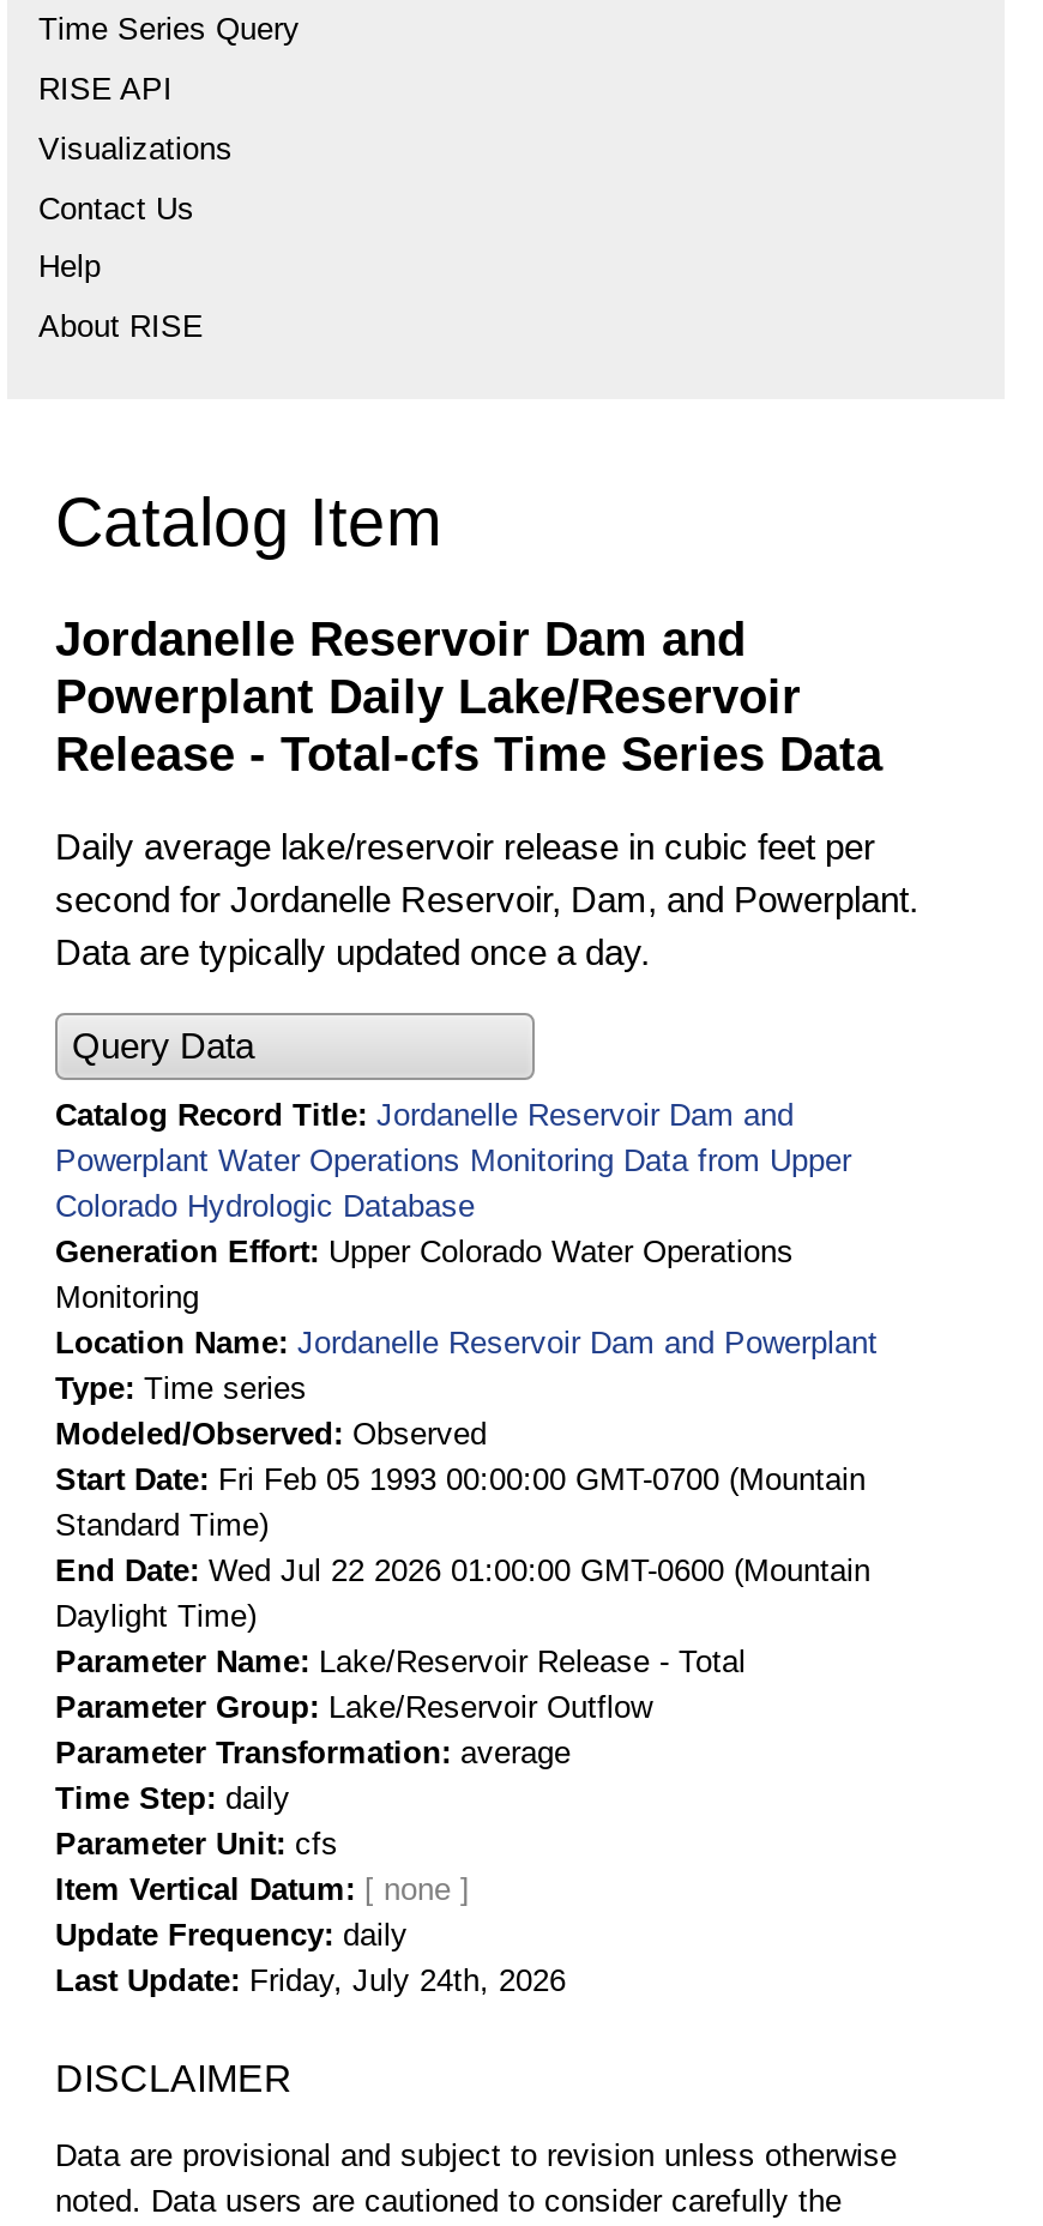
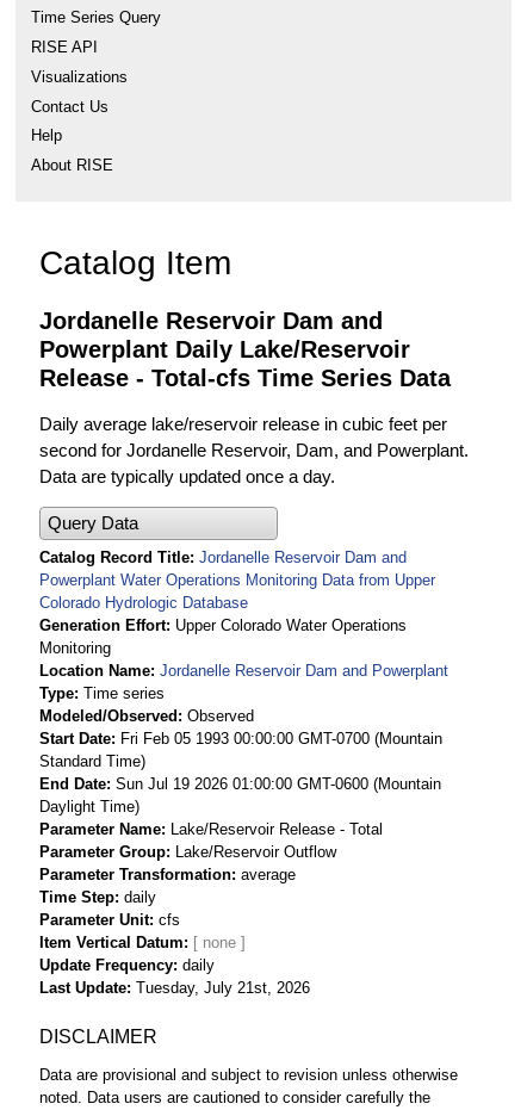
[55,1554,870,1589] End Date Wed Jul 22 2026 01:00:00 GMT-0600 (Mountain -> [39,776,441,793] End Date Sun Jul 19 2026 01:00:00 GMT-0600 (Mountain
[55,1963,566,1999] Last Update Friday, July 24th, 2026 -> [39,979,310,997] Last Update Tuesday, July 21st, 2026

